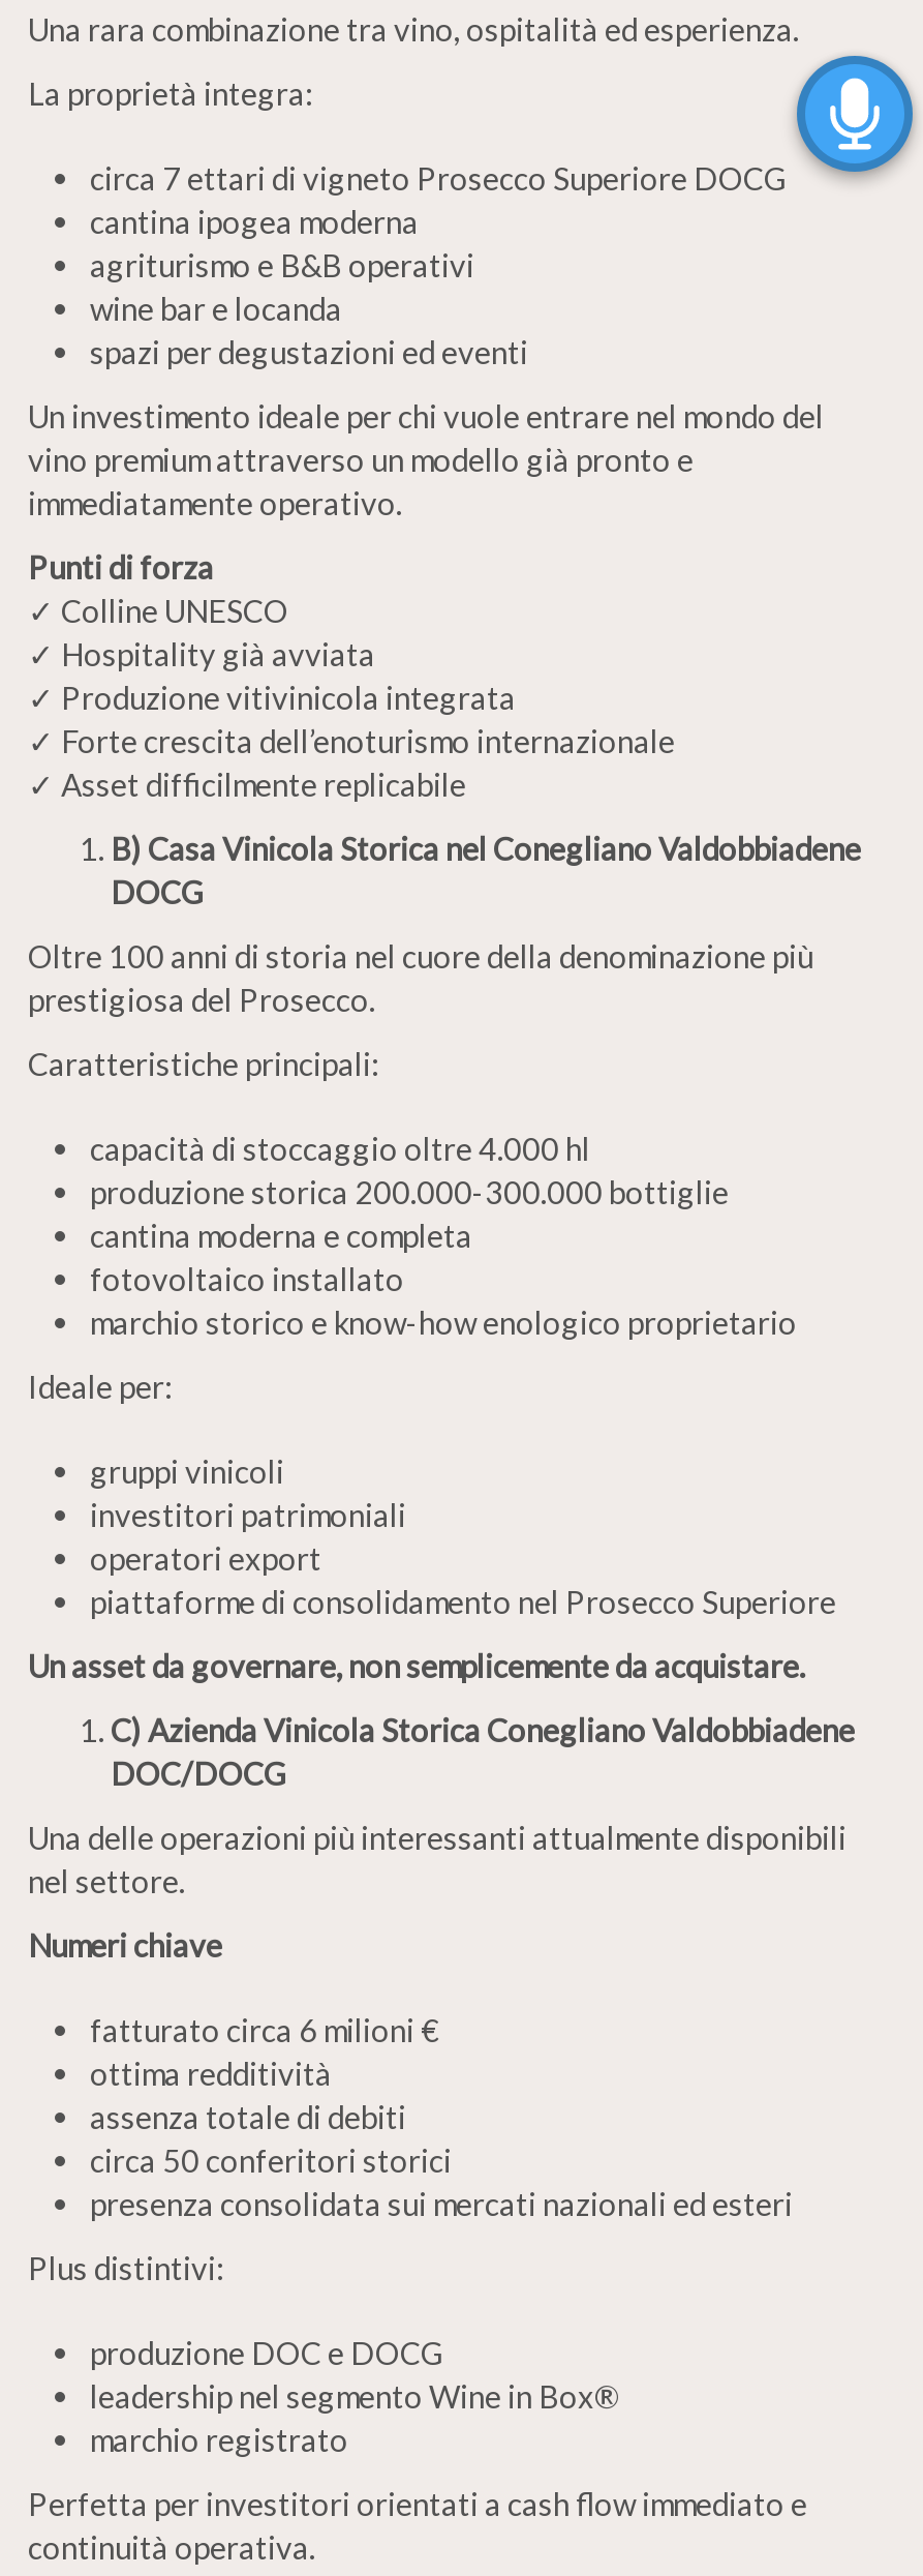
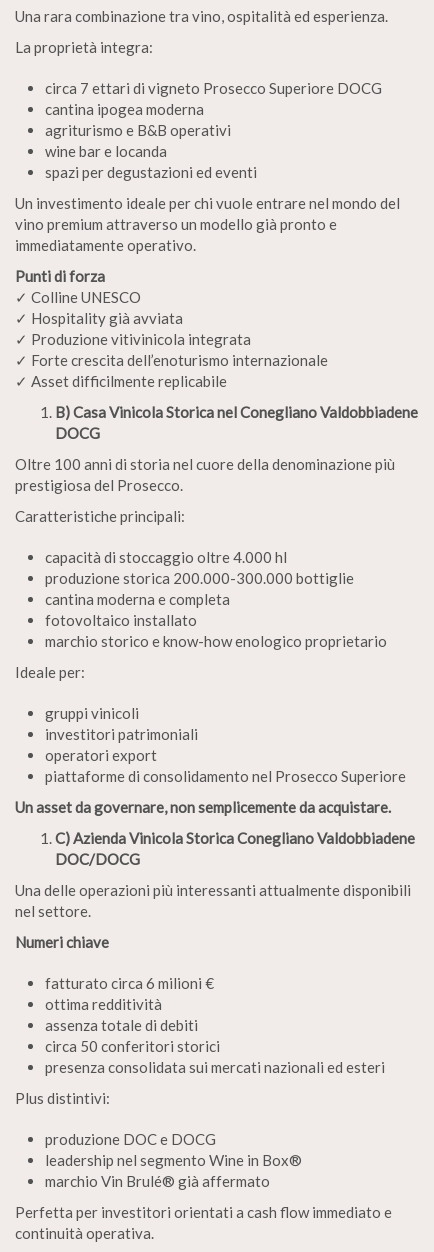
[791,52,917,186] [image] -> none
[90,2421,348,2458] marchio registrato -> [45,1172,270,1190] marchio Vin Brulé® già affermato

